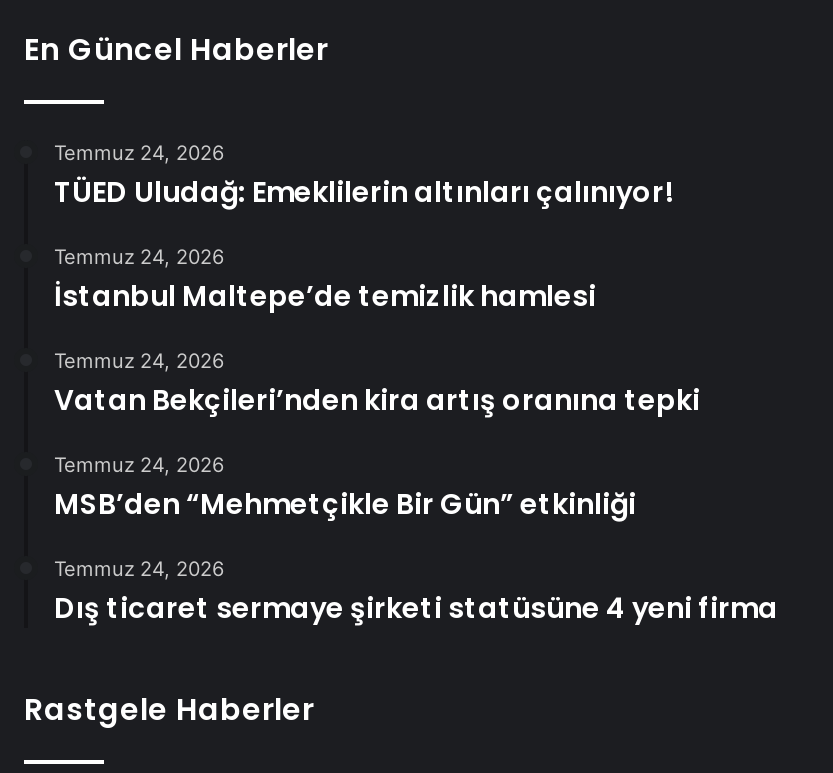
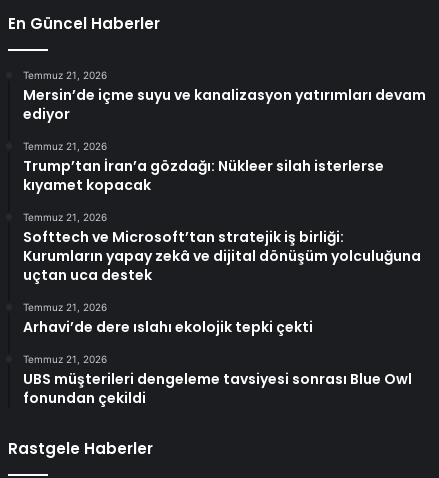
[54,140,672,212] Temmuz 24, 2026 | TÜED Uludağ: Emeklilerin altınları çalınıyor! -> [23,69,426,124] Temmuz 21, 2026 | Mersin’de içme suyu ve kanalizasyon yatırımları devam | ediyor
[54,244,596,316] Temmuz 24, 2026 | İstanbul Maltepe’de temizlik hamlesi -> [23,140,384,195] Temmuz 21, 2026 | Trump’tan İran’a gözdağı: Nükleer silah isterlerse | kıyamet kopacak
[54,348,700,420] Temmuz 24, 2026 | Vatan Bekçileri’nden kira artış oranına tepki -> [23,211,421,285] Temmuz 21, 2026 | Softtech ve Microsoft’tan stratejik iş birliği: | Kurumların yapay zekâ ve dijital dönüşüm yolculuğuna | uçtan uca destek
[54,452,636,524] Temmuz 24, 2026 | MSB’den “Mehmetçikle Bir Gün” etkinliği -> [23,301,313,337] Temmuz 21, 2026 | Arhavi’de dere ıslahı ekolojik tepki çekti
[54,556,778,628] Temmuz 24, 2026 | Dış ticaret sermaye şirketi statüsüne 4 yeni firma -> [23,353,412,408] Temmuz 21, 2026 | UBS müşterileri dengeleme tavsiyesi sonrası Blue Owl | fonundan çekildi

